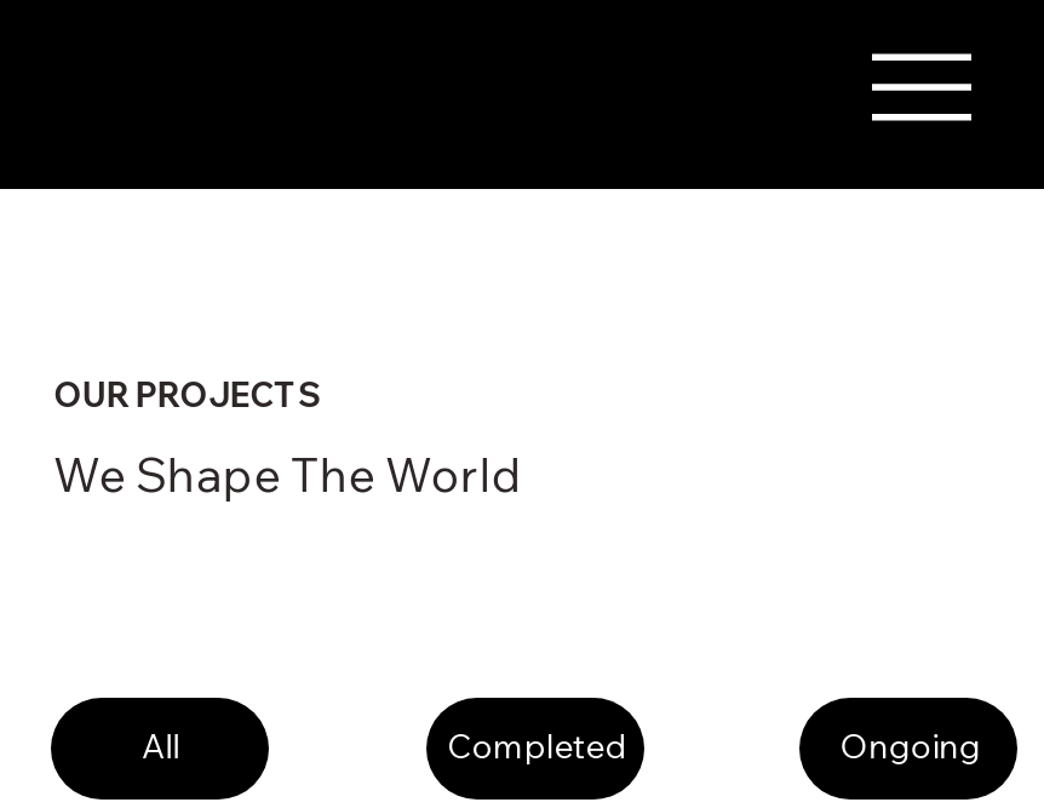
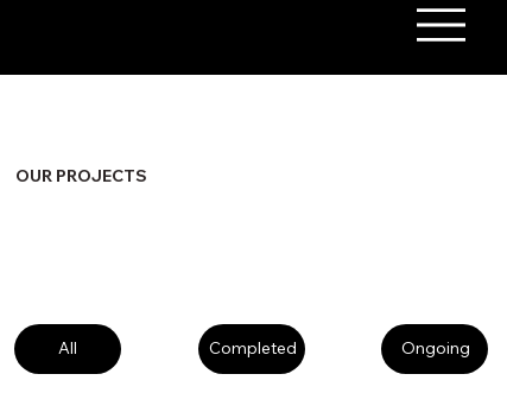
[53,444,521,505] We Shape The World -> none

